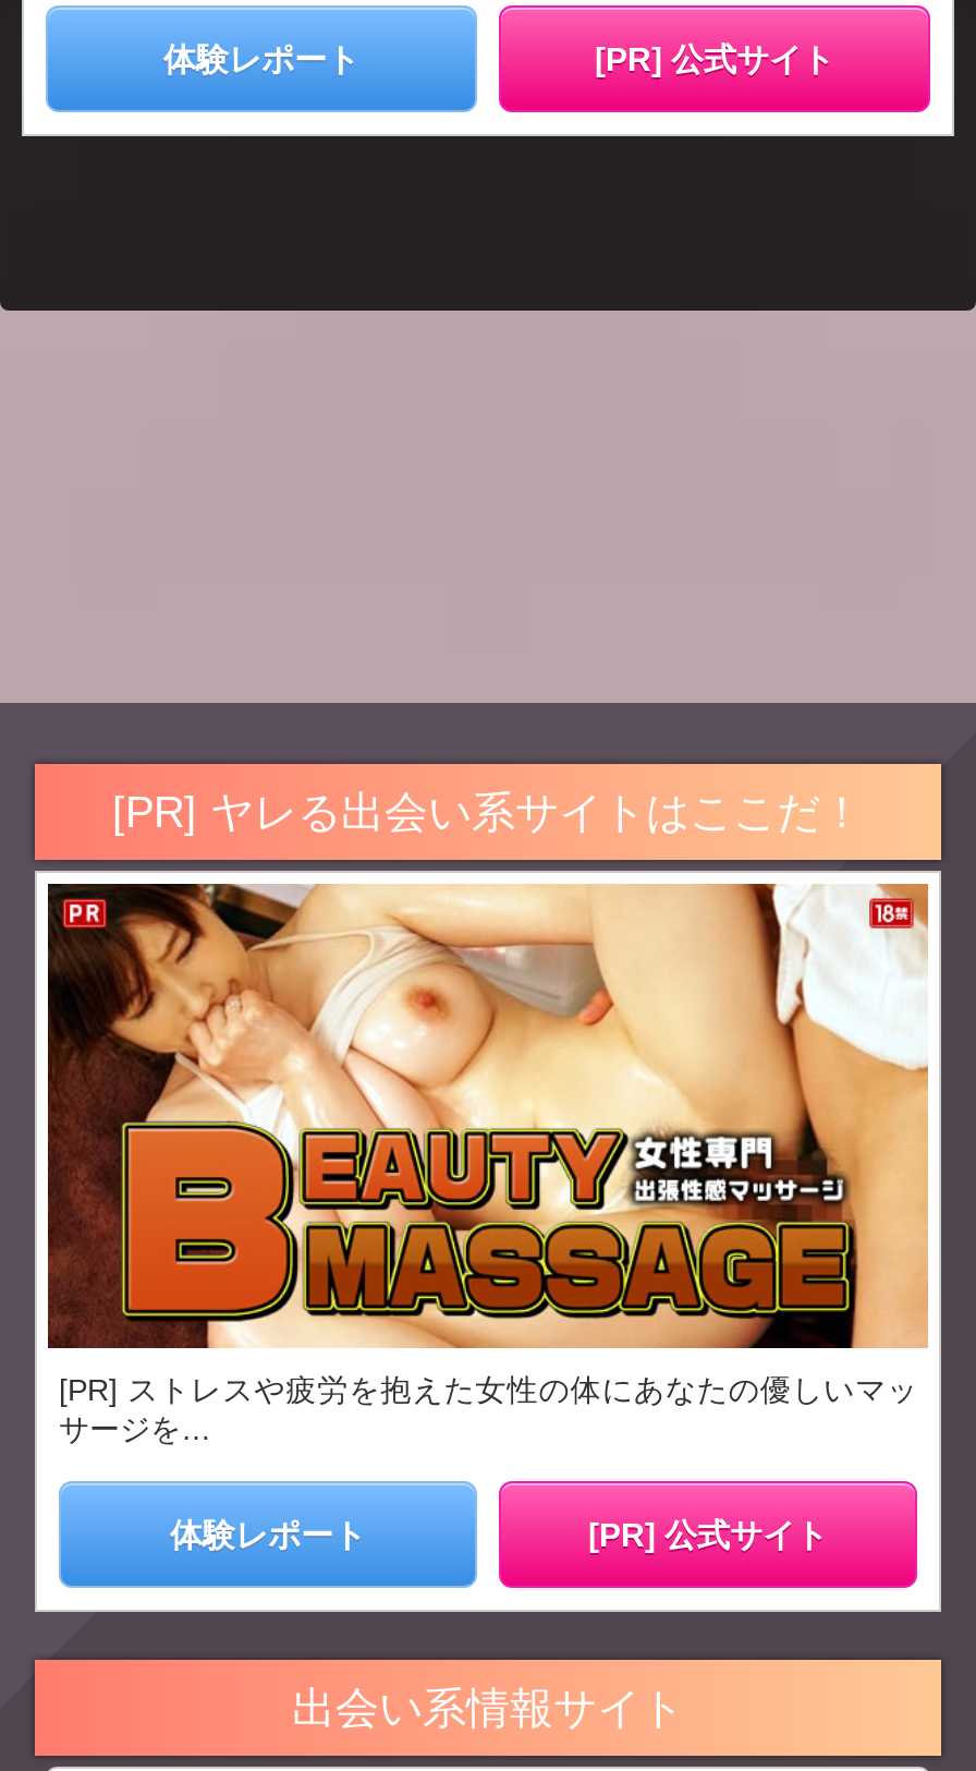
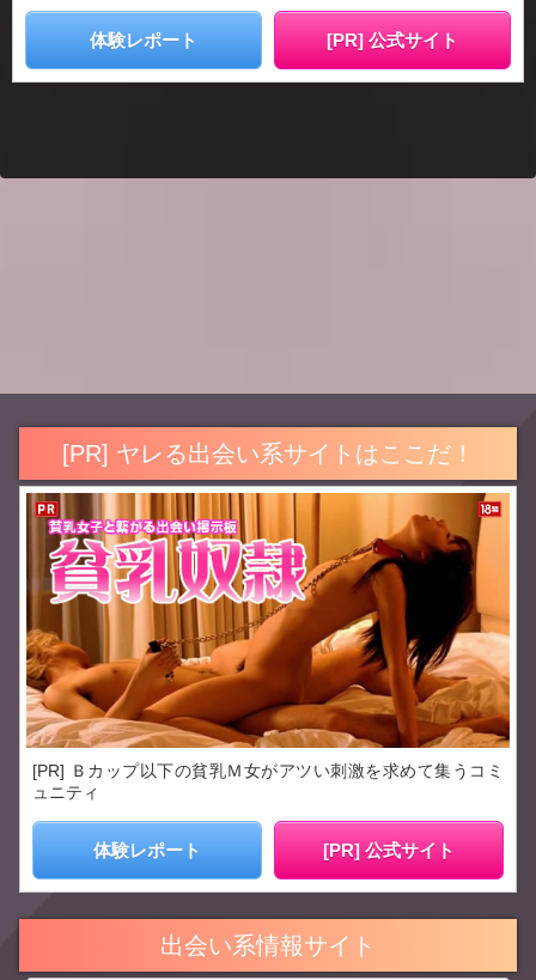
[46,882,928,1445] [image] | [PR] ストレスや疲労を抱えた女性の体にあなたの優しいマッ | サージを… -> [25,492,511,801] [image] | [PR] Ｂカップ以下の貧乳Ｍ女がアツい刺激を求めて集うコミ | ュニティ

